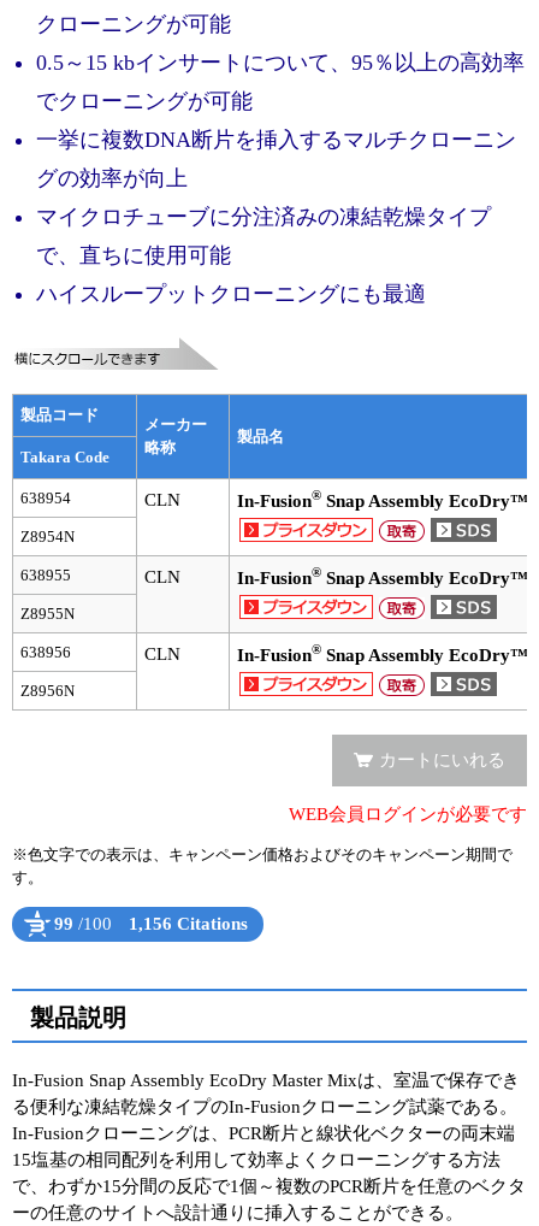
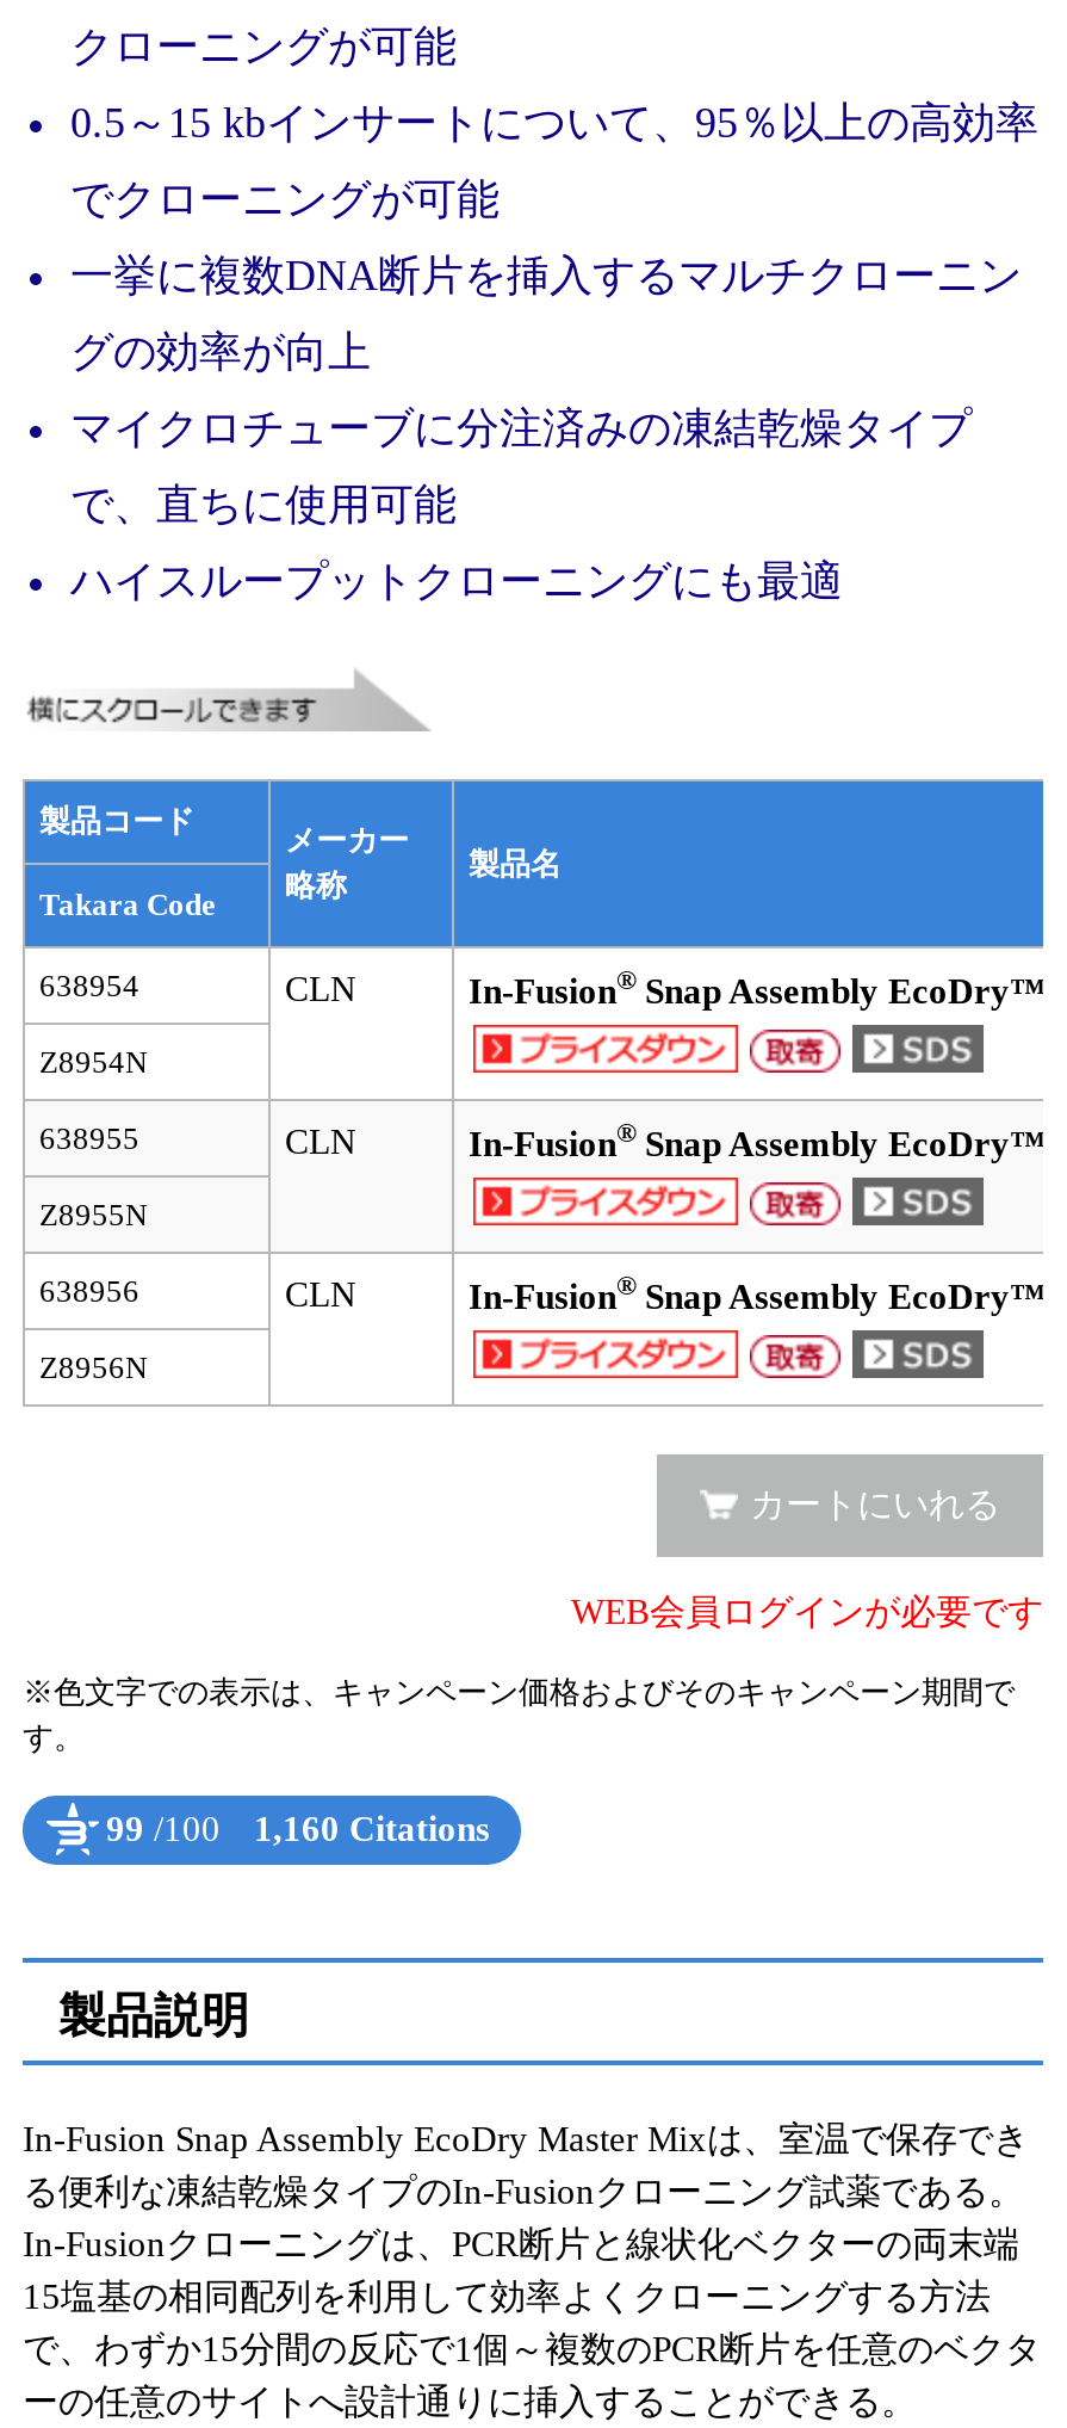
[54,914,248,933] 99 /100 1,156 Citations -> [106,1810,490,1848] 99 /100 1,160 Citations

